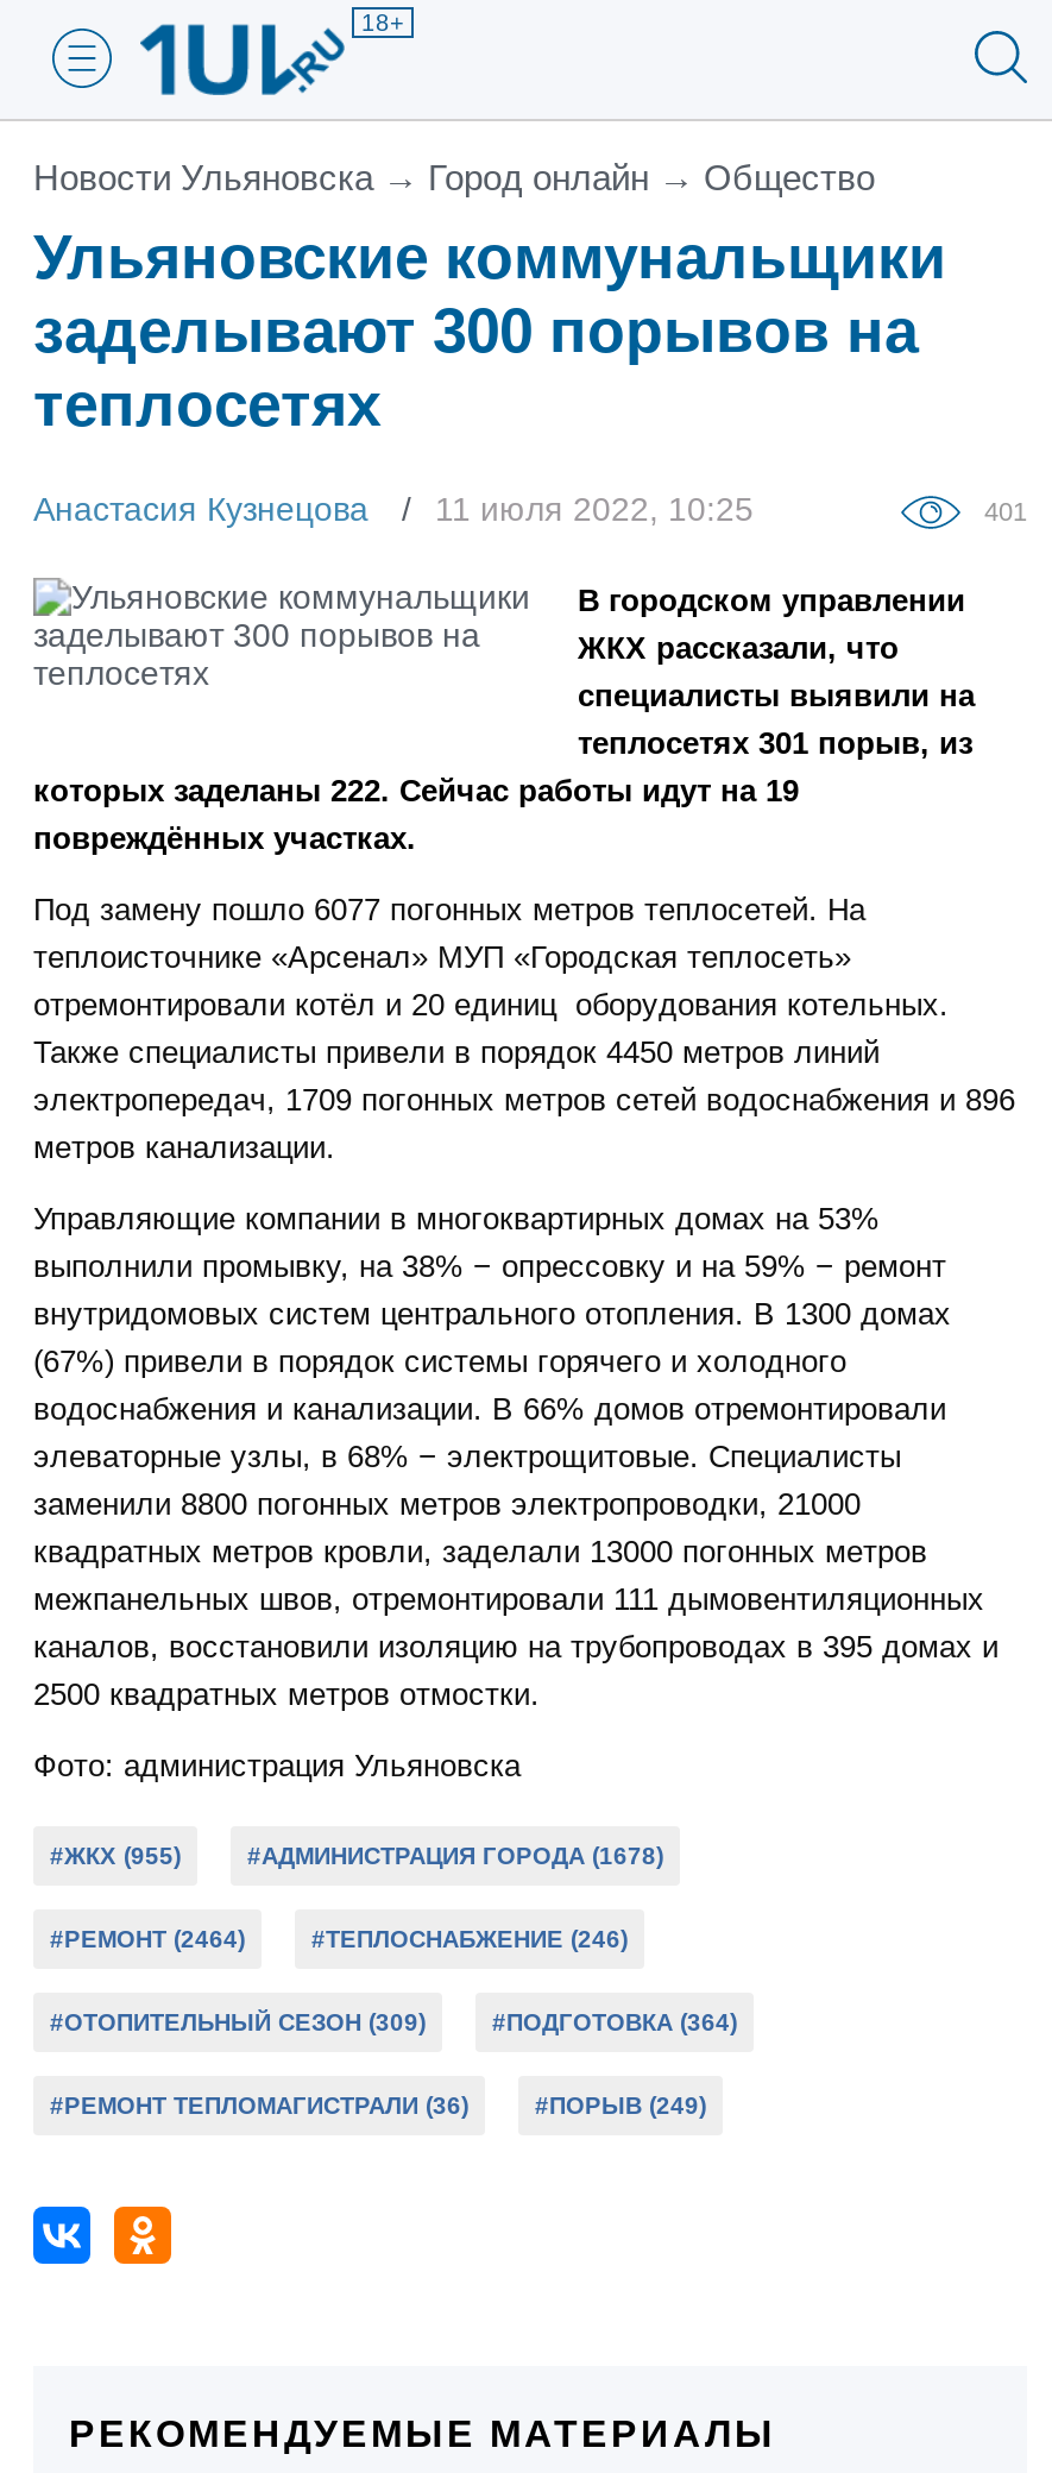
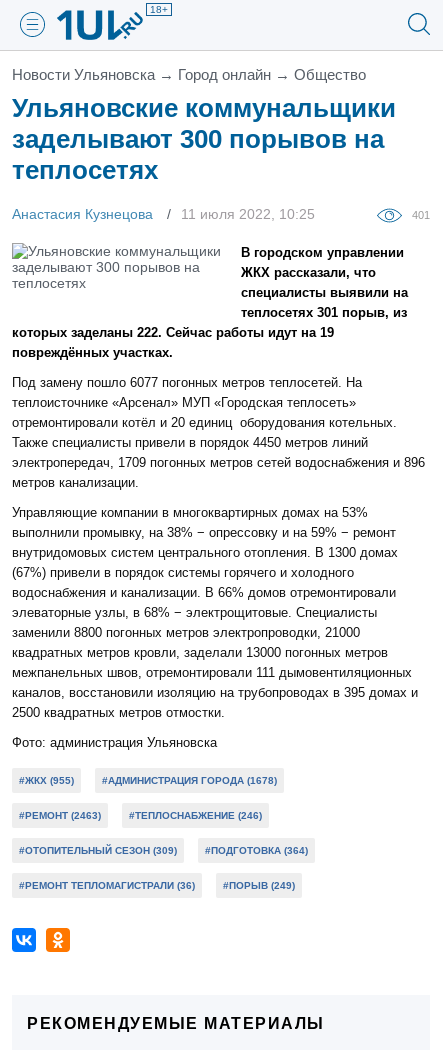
[50,1926,245,1952] #РЕМОНТ (2464) -> [19,810,101,821] #РЕМОНТ (2463)

